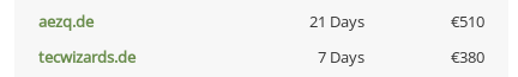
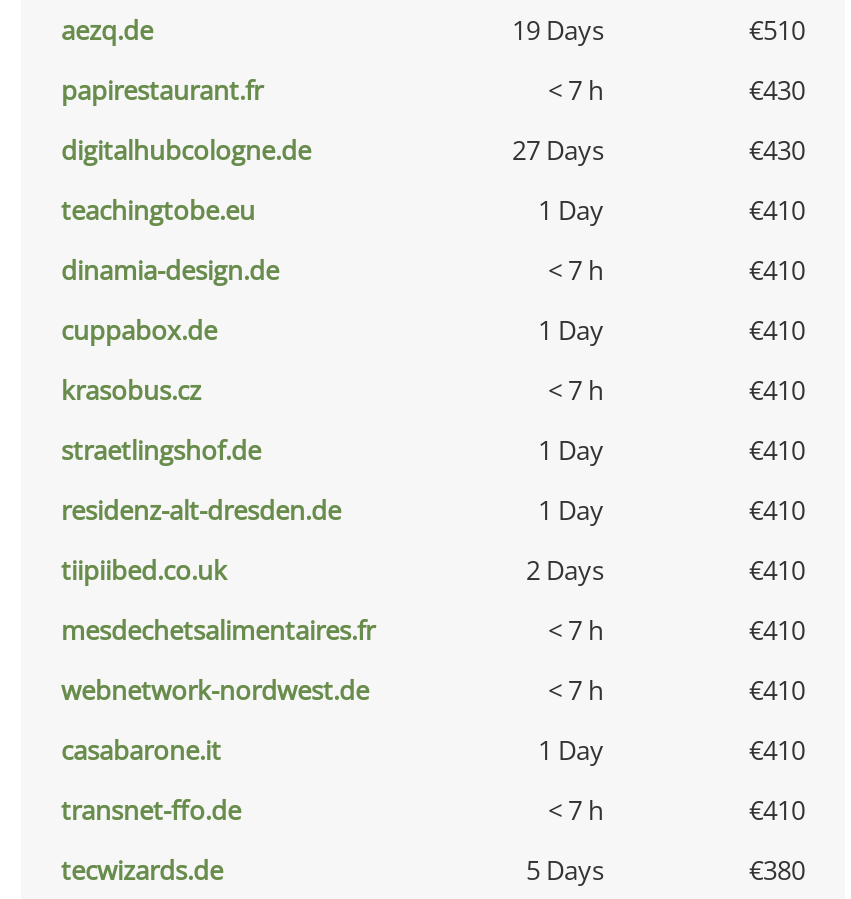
[309,11,364,32] 21 Days -> [512,12,604,48] 19 Days
none -> [61,72,805,828] papirestaurant.fr | < 7 h | €430 | digitalhubcologne.de | 27 Days | €430 | teachingtobe.eu | 1 Day | €410 | dinamia-design.de | < 7 h | €410 | cuppabox.de | 1 Day | €410 | krasobus.cz | < 7 h | €410 | straetlingshof.de | 1 Day | €410 | residenz-alt-dresden.de | 1 Day | €410 | tiipiibed.co.uk | 2 Days | €410 | mesdechetsalimentaires.fr | < 7 h | €410 | webnetwork-nordwest.de | < 7 h | €410 | casabarone.it | 1 Day | €410 | transnet-ffo.de | < 7 h | €410
[317,46,364,68] 7 Days -> [526,852,604,888] 5 Days

